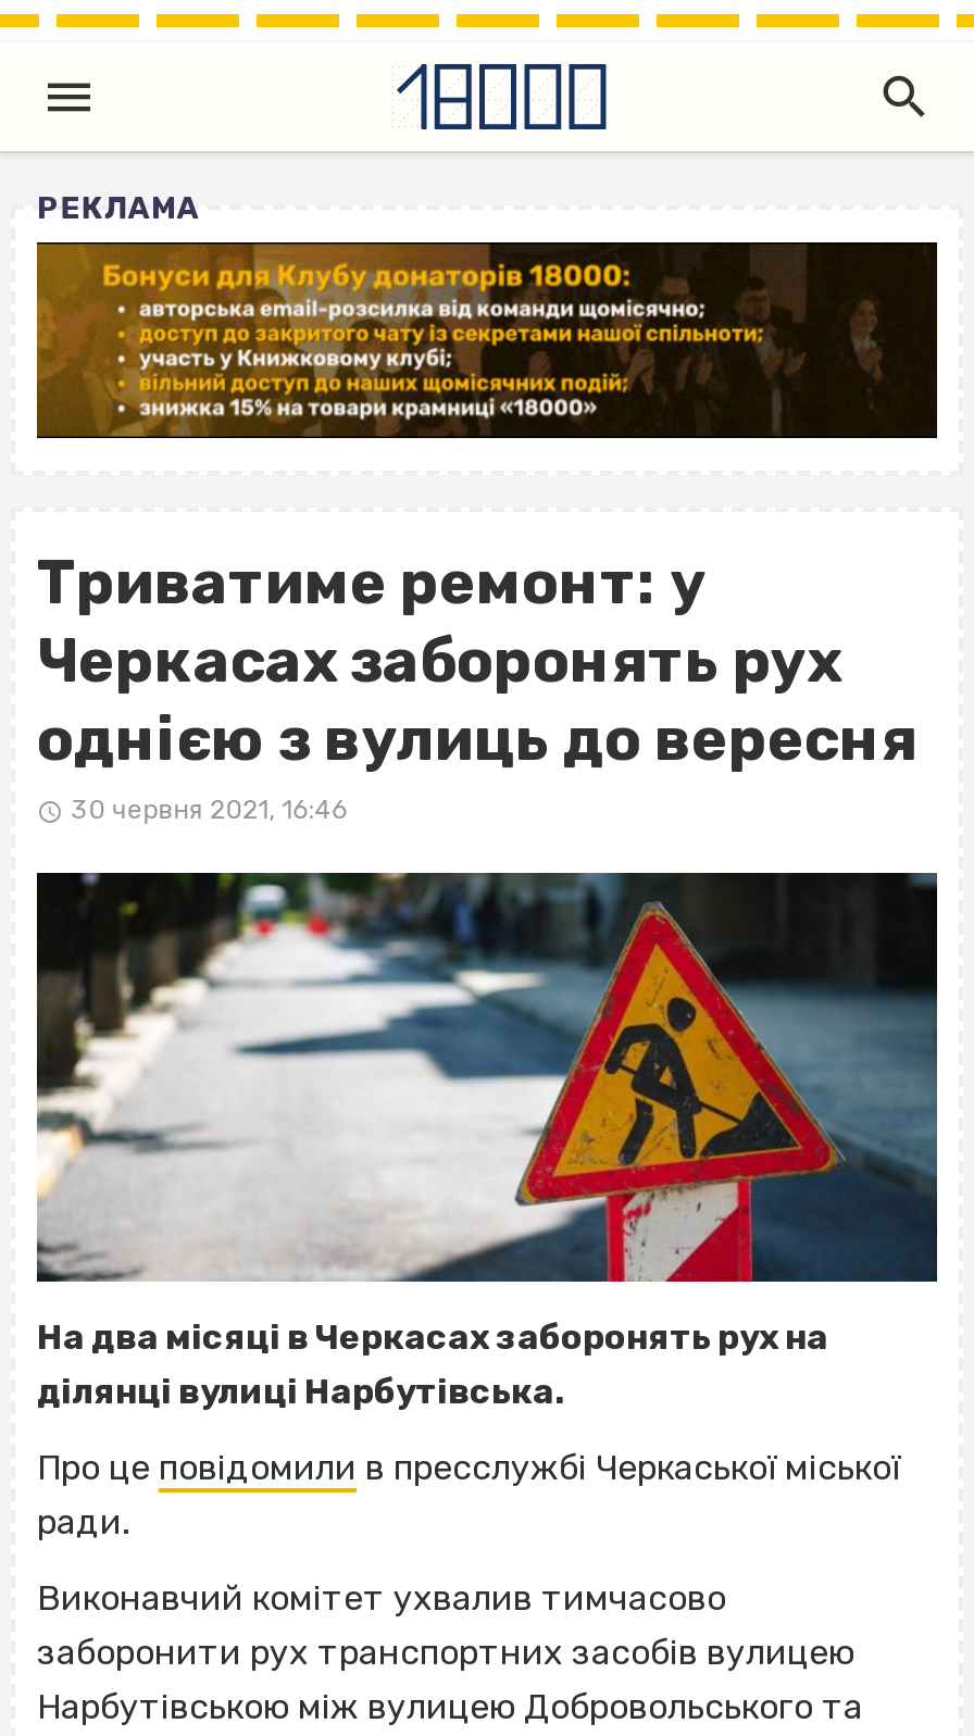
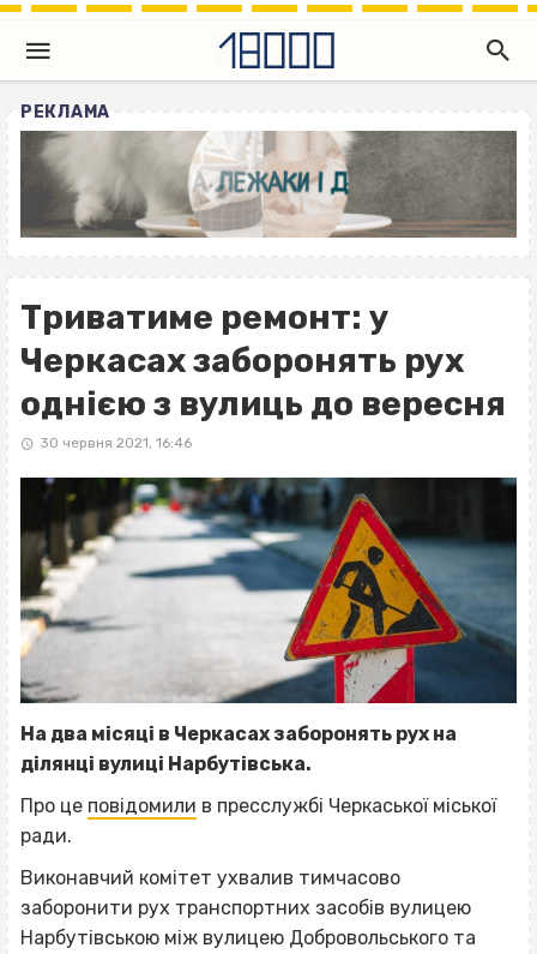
[37,240,937,440] [image] -> [20,130,518,239] [image]

